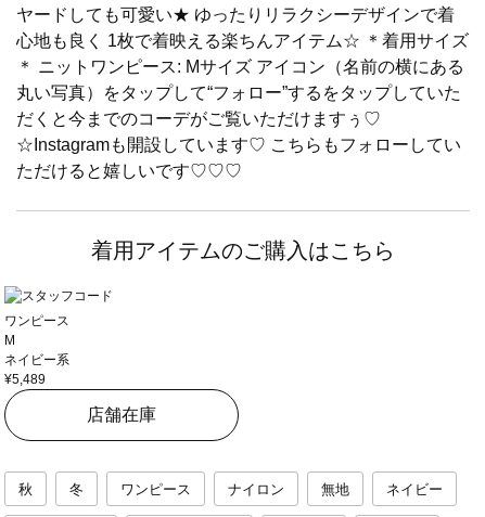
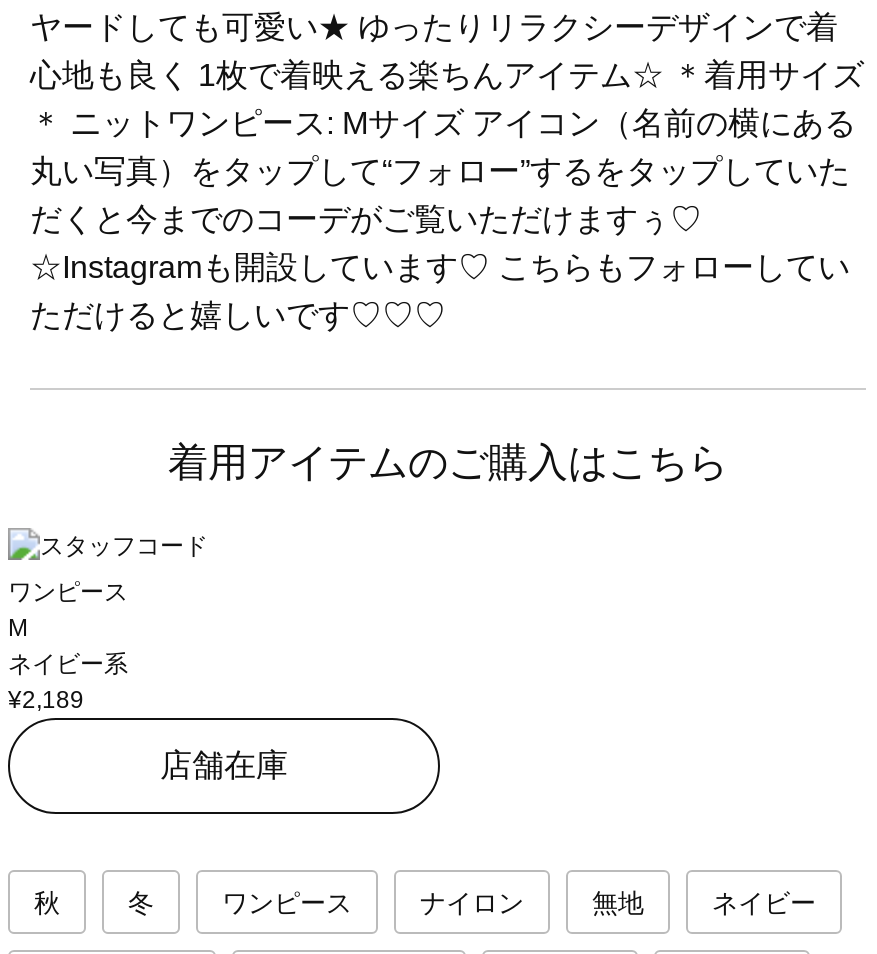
[4,372,46,387] ¥5,489 -> [8,686,84,714] ¥2,189

